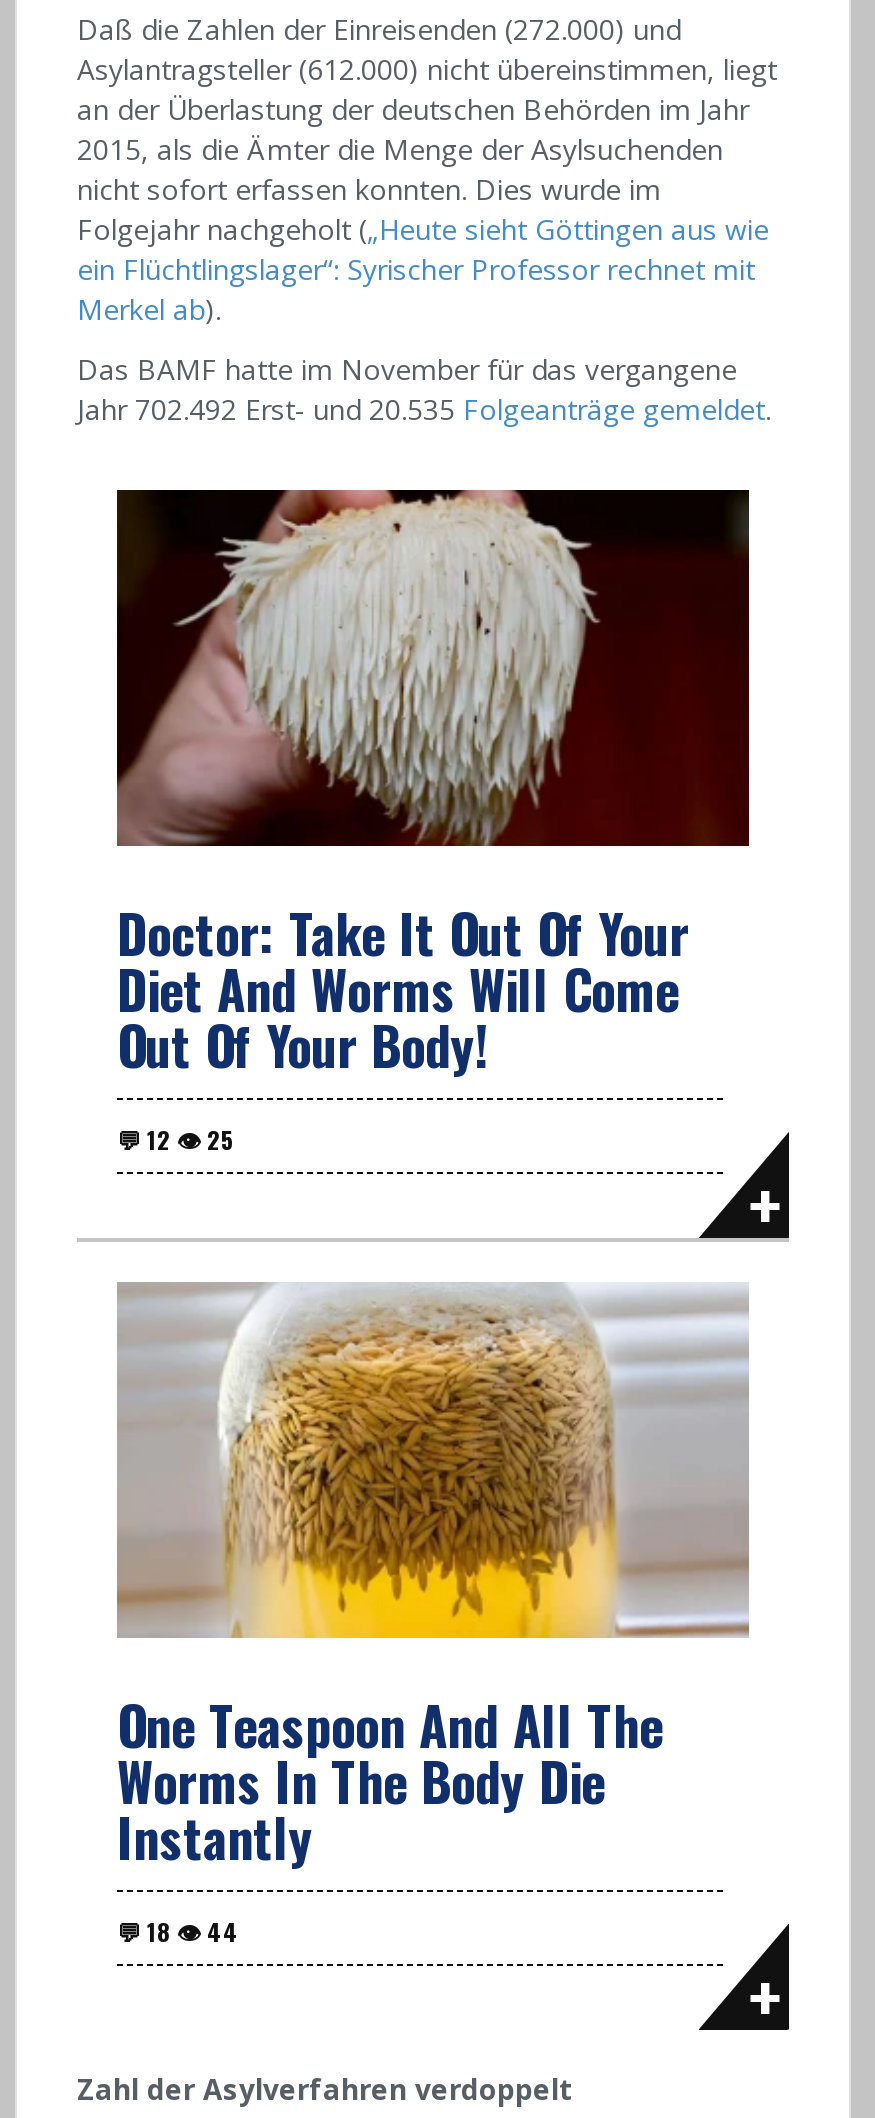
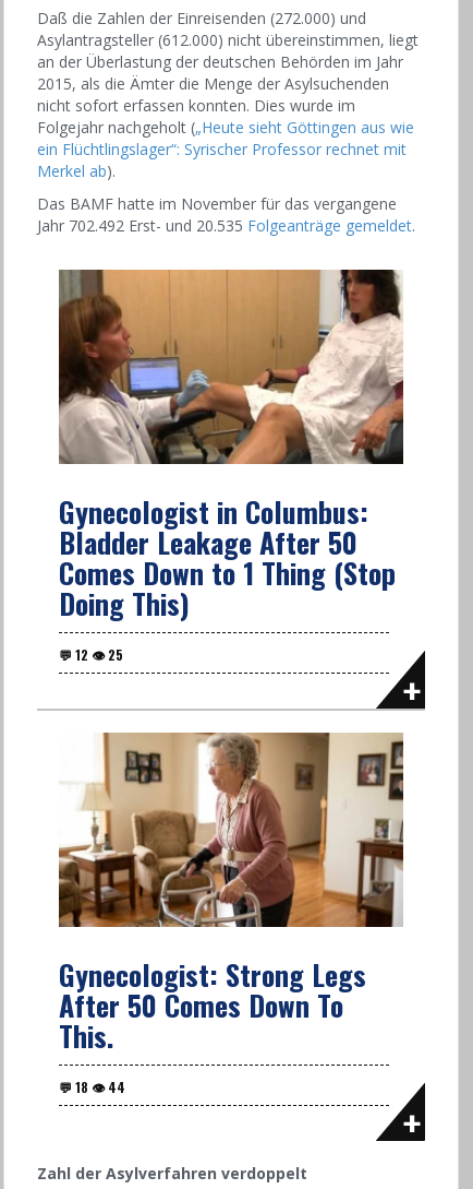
[117,488,751,1084] [image] | Doctor: Take It Out Of Your | Diet And Worms Will Come | Out Of Your Body! -> [58,269,404,624] [image] | Gynecologist in Columbus: | Bladder Leakage After 50 | Comes Down to 1 Thing (Stop | Doing This)
[117,1282,749,1875] [image] | One Teaspoon And All The | Worms In The Body Die | Instantly -> [59,732,403,1056] [image] | Gynecologist: Strong Legs | After 50 Comes Down To | This.

